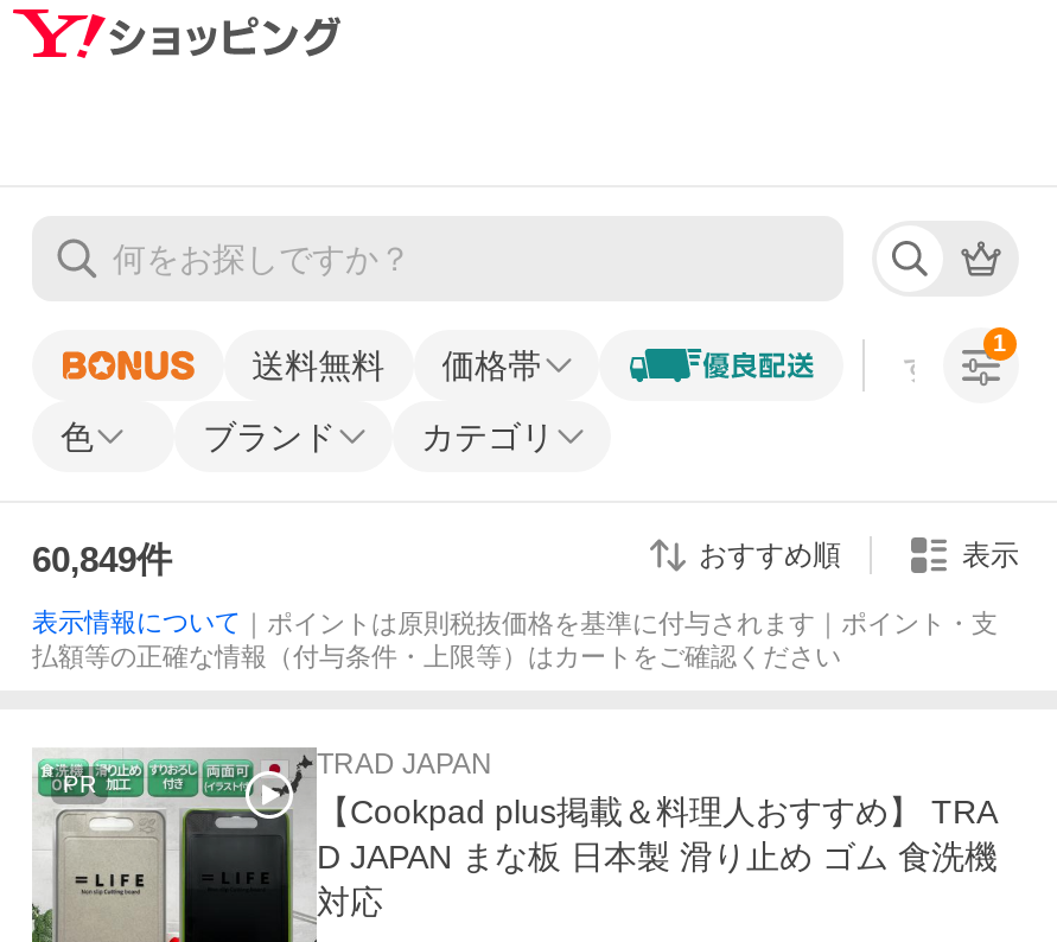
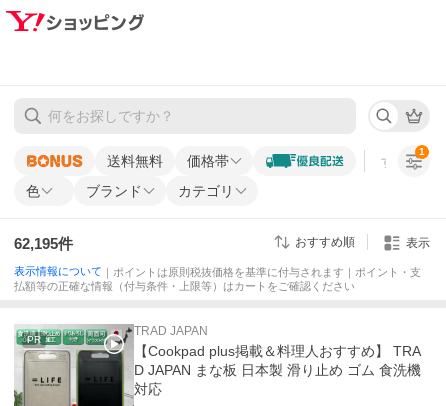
[32,537,172,578] 60,849件 -> [14,234,73,251] 62,195件

